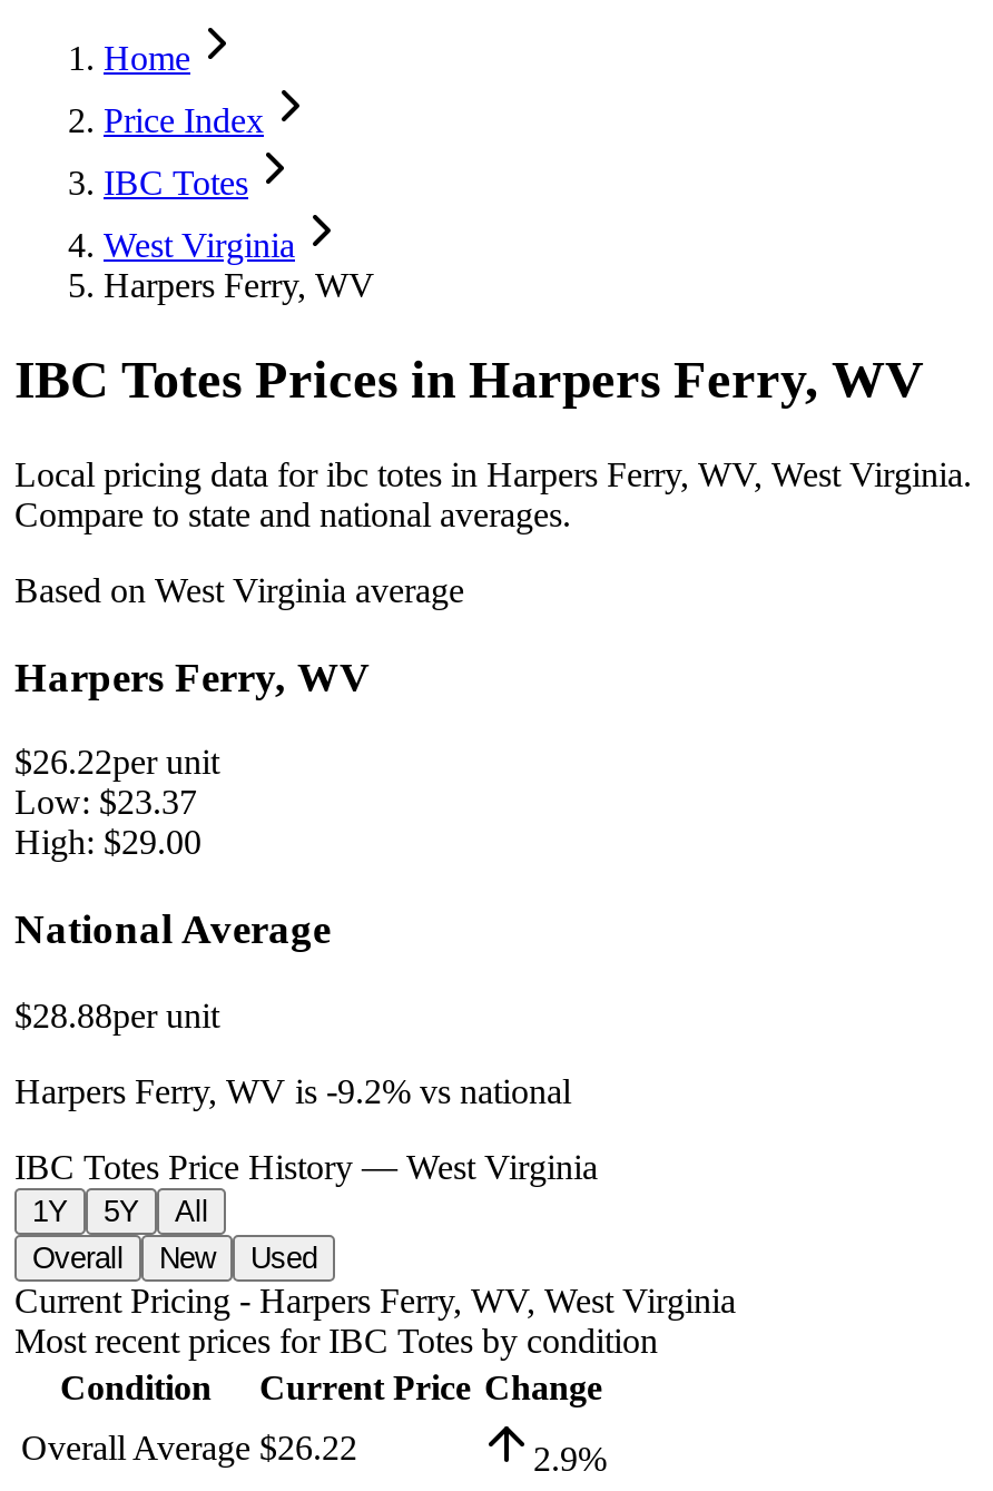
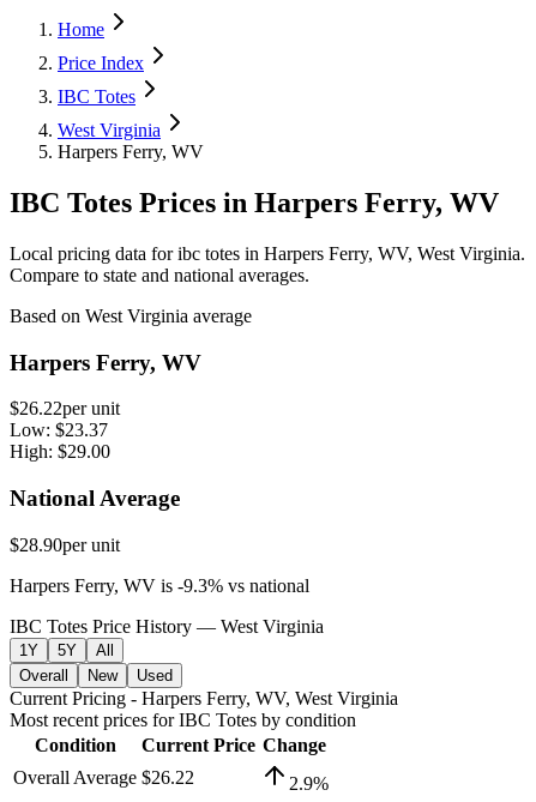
[14,996,219,1034] $28.88per unit -> [10,534,120,555] $28.90per unit
[14,1072,571,1110] Harpers Ferry, WV is -9.2% vs national -> [10,575,309,595] Harpers Ferry, WV is -9.3% vs national

